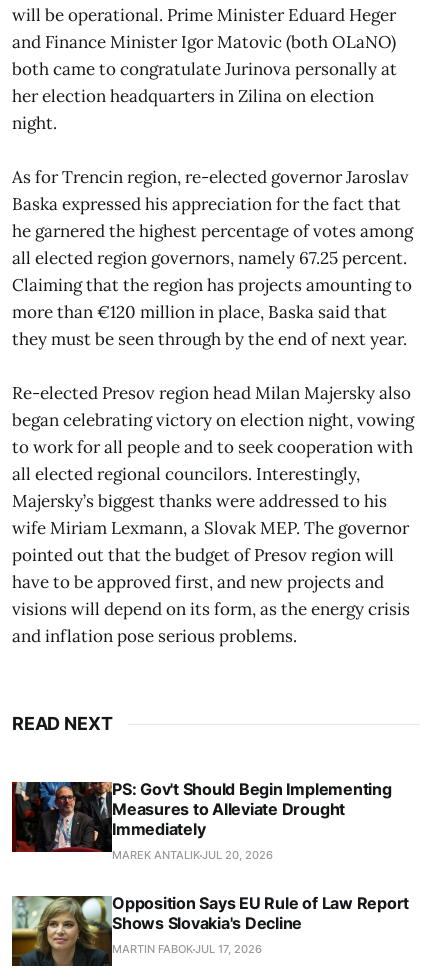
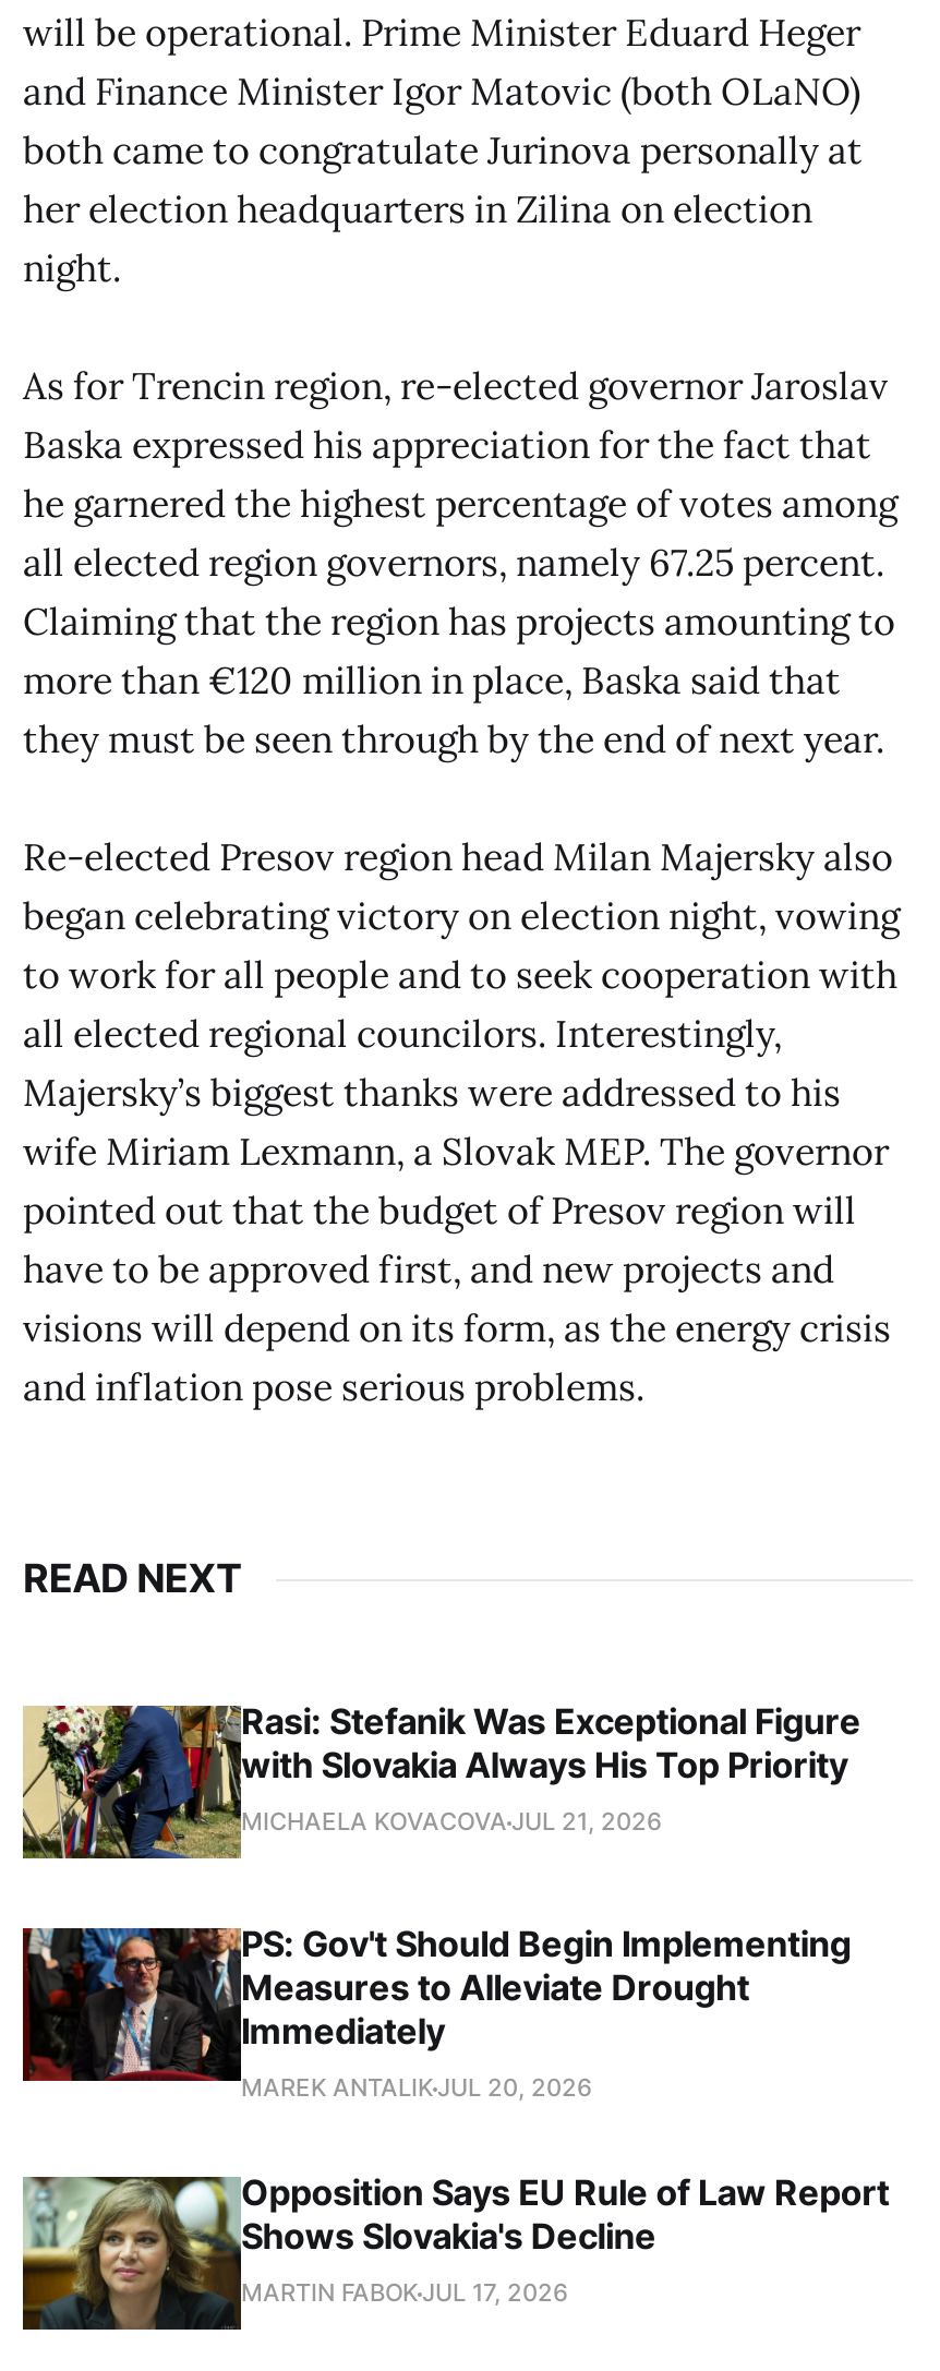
none -> [21,1699,861,1861] [image] | Rasi: Stefanik Was Exceptional Figure | with Slovakia Always His Top Priority | MICHAELA KOVACOVA JUL 21, 2026

